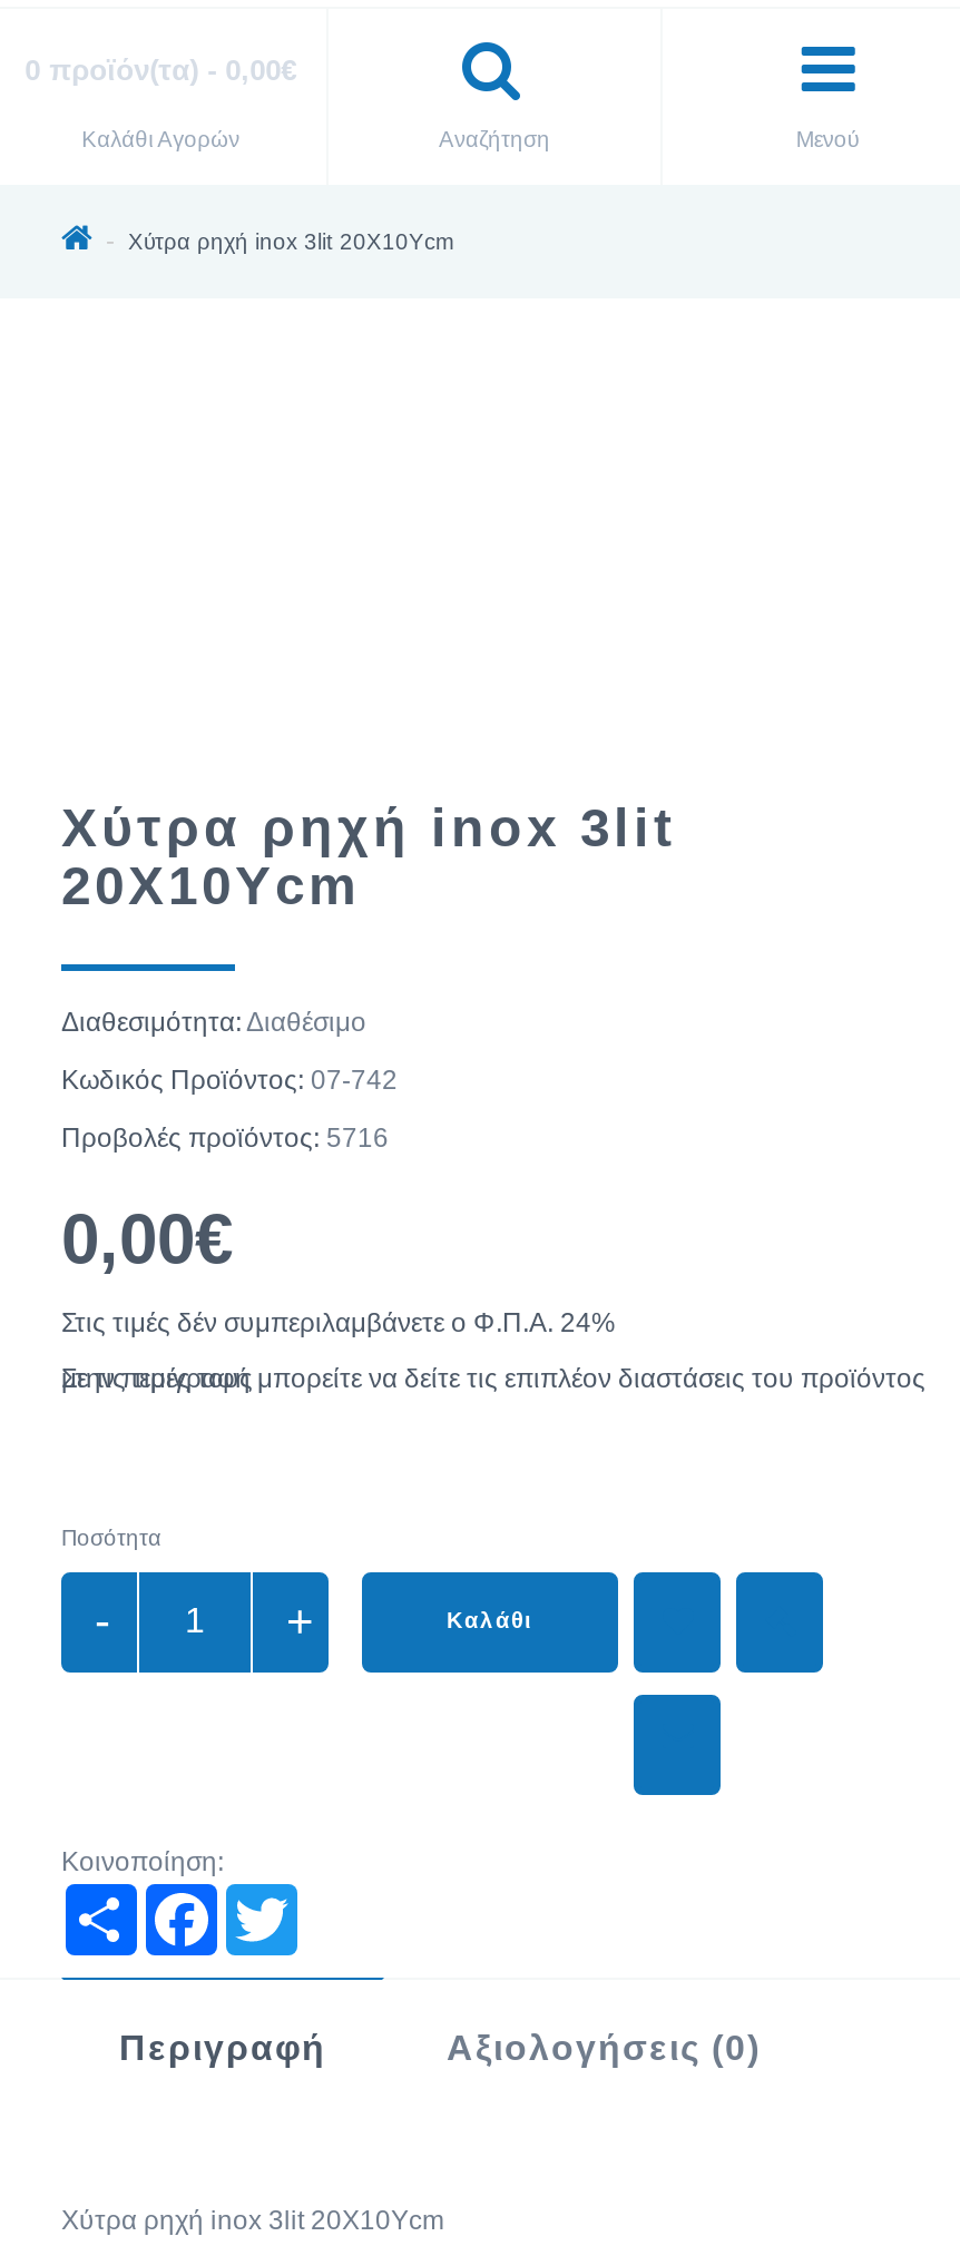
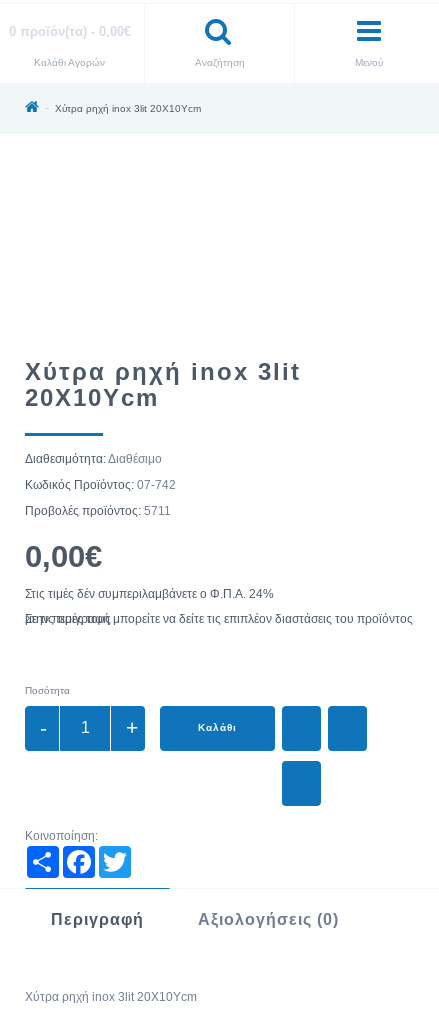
[61,1122,389,1153] Προβολές προϊόντος: 5716 -> [25,504,171,518] Προβολές προϊόντος: 5711

